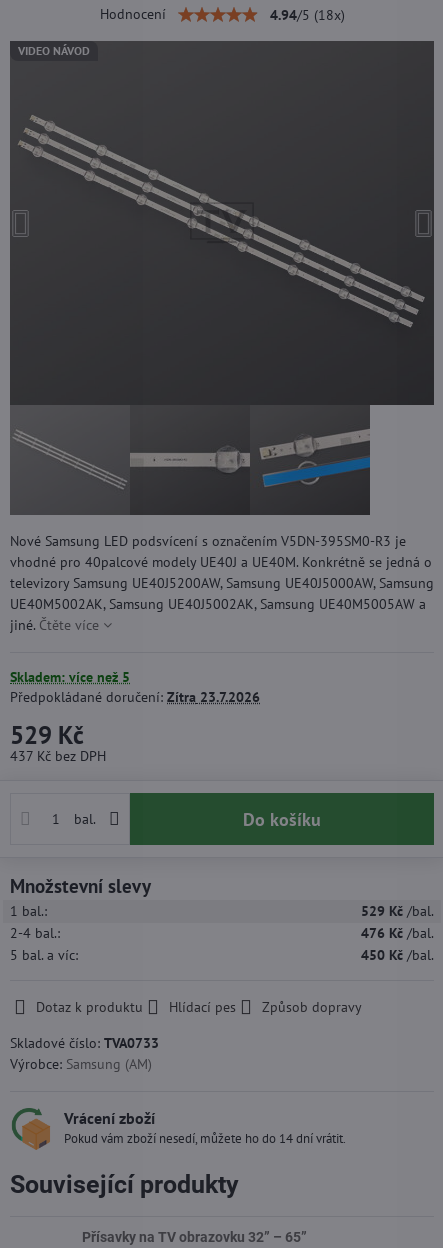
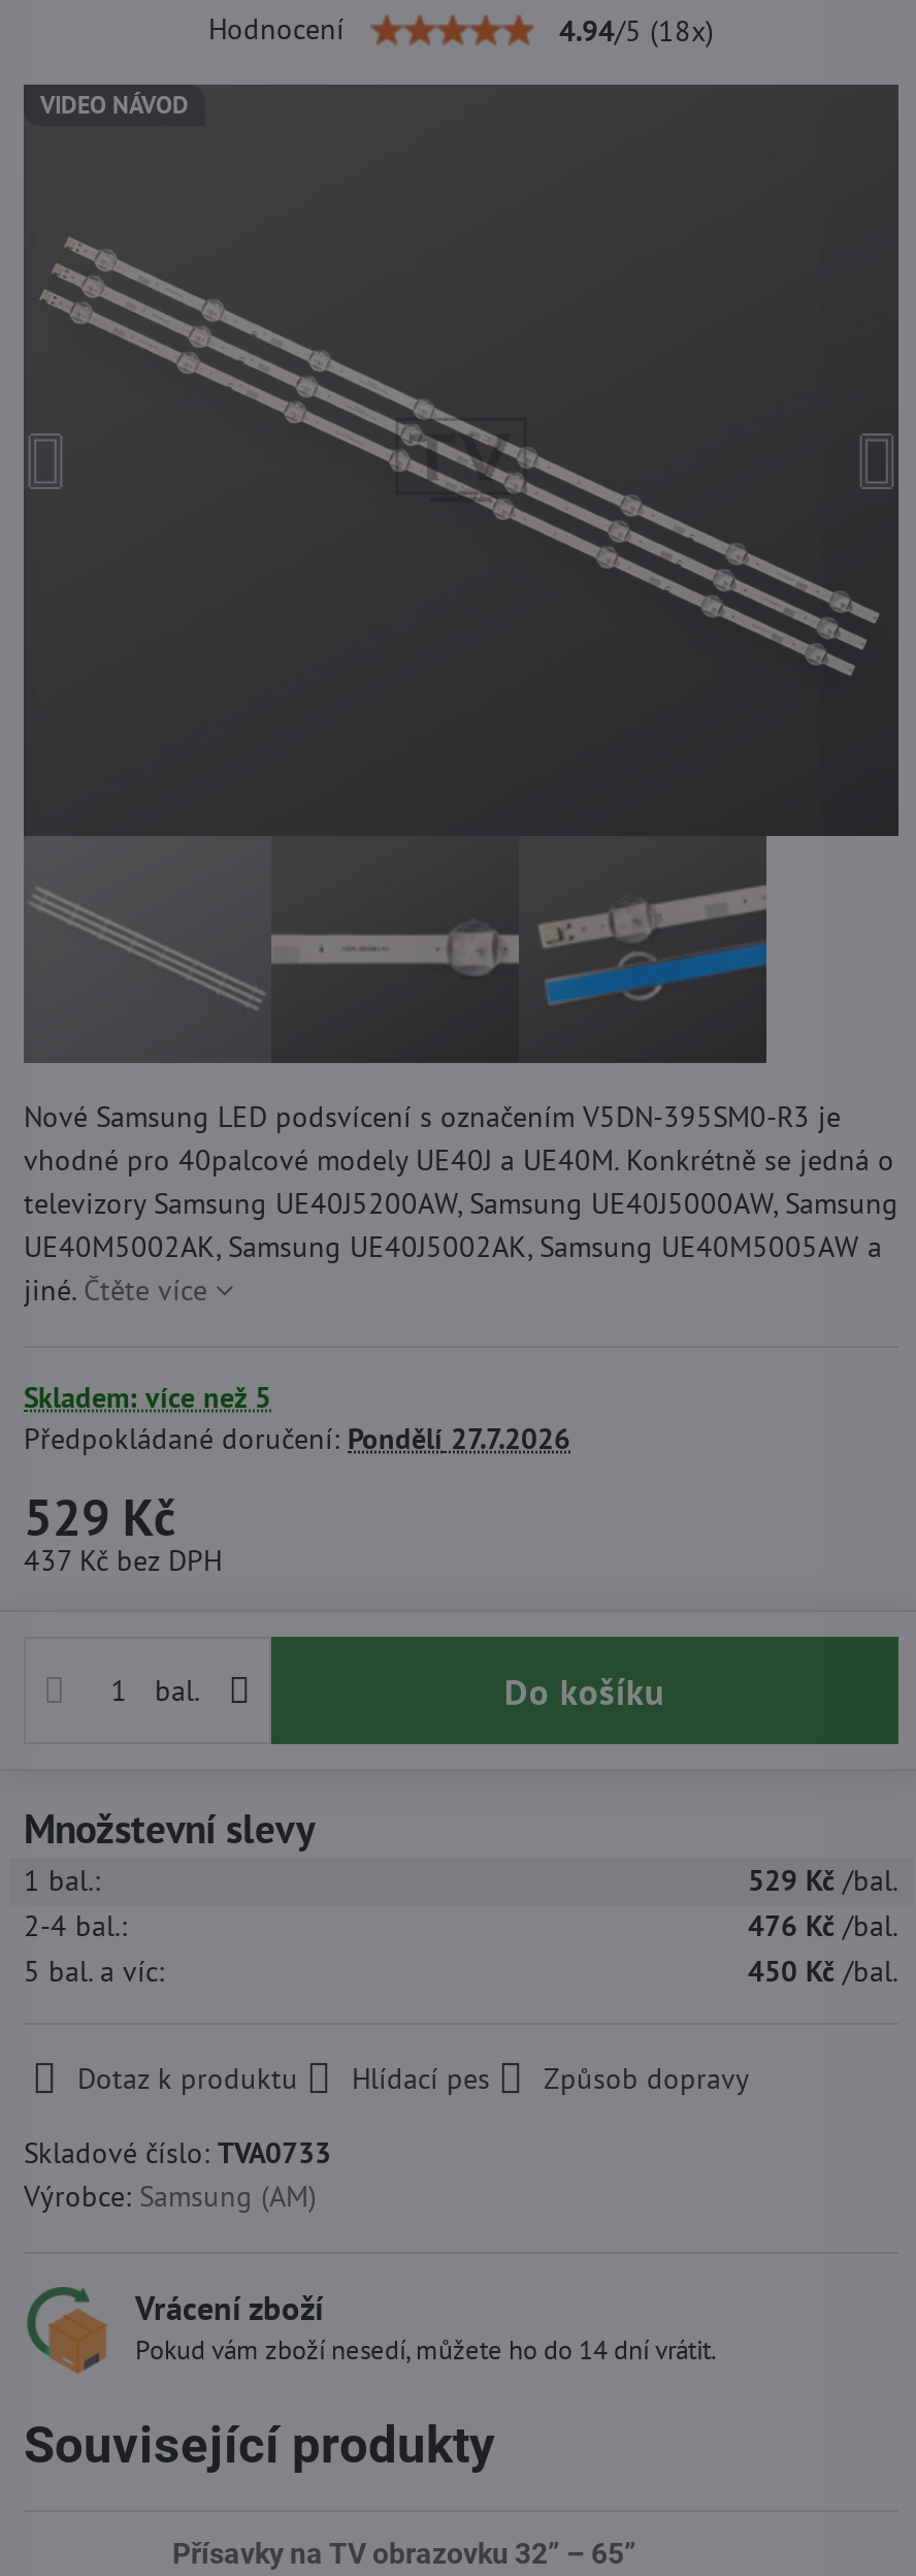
[10,688,260,706] Předpokládané doručení: Zítra 23.7.2026 -> [24,1420,570,1457] Předpokládané doručení: Pondělí 27.7.2026

